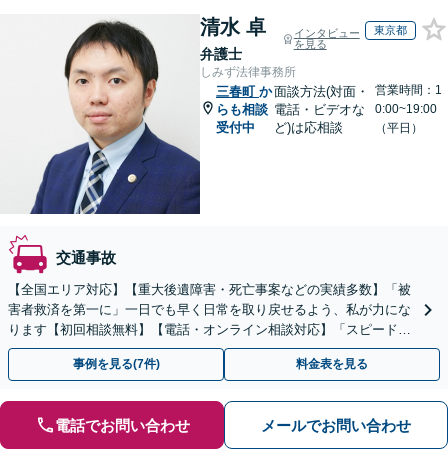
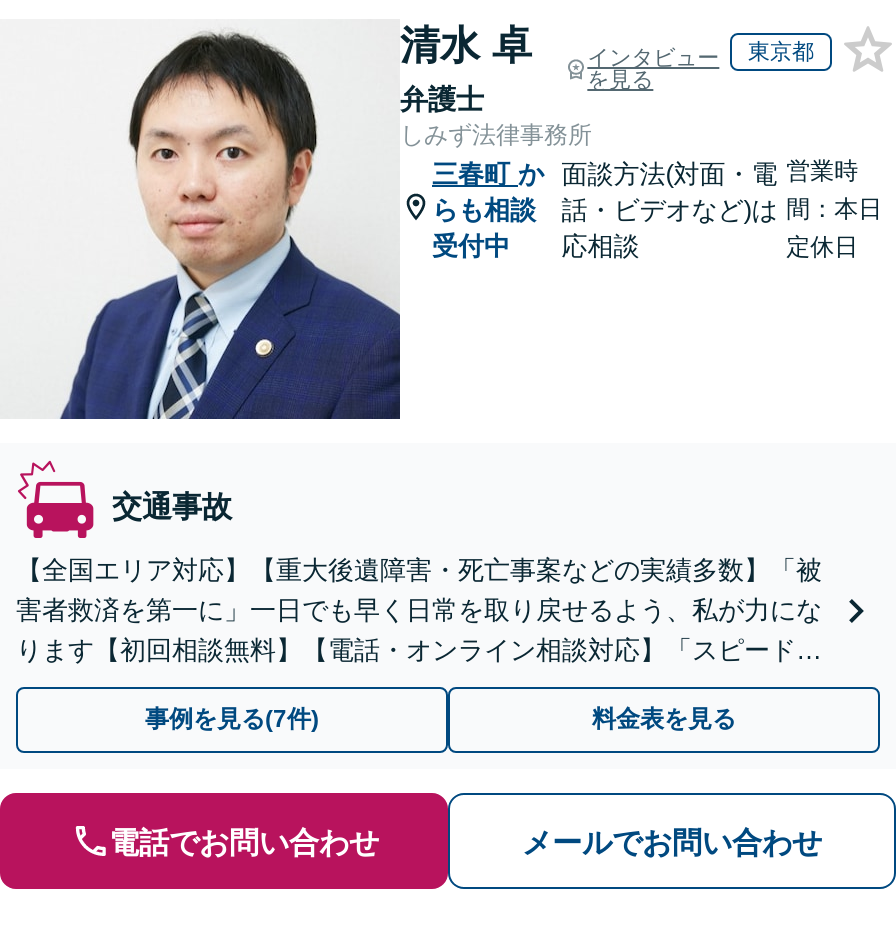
[375,83,442,135] 営業時間：1 | 0:00~19:00 | （平日） -> [786,157,882,261] 営業時 | 間：本日 | 定休日

